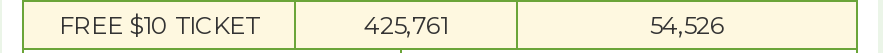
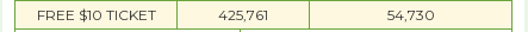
[650,10,724,40] 54,526 -> [387,6,434,24] 54,730

